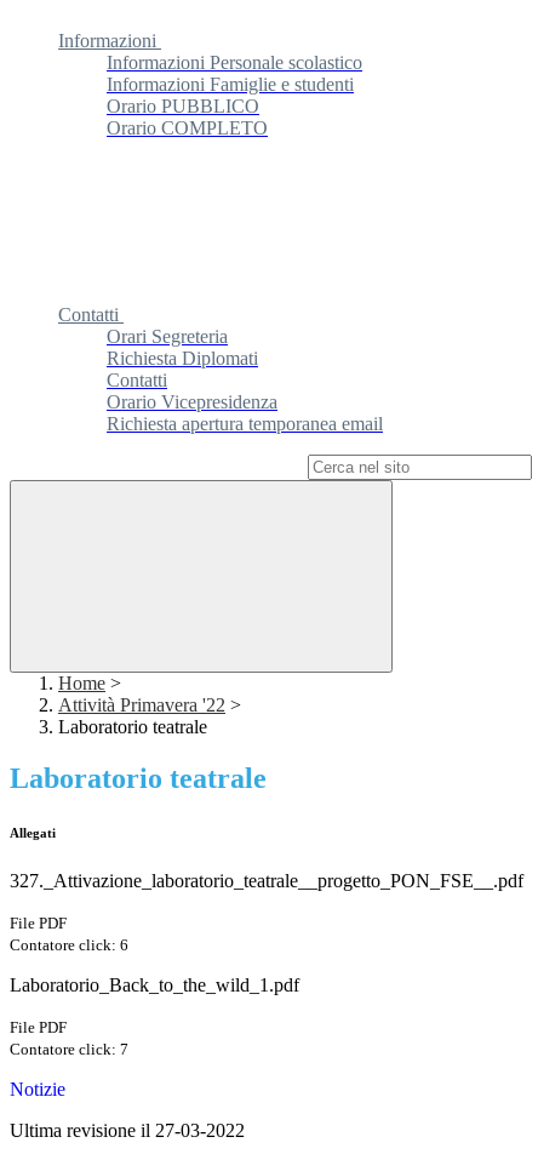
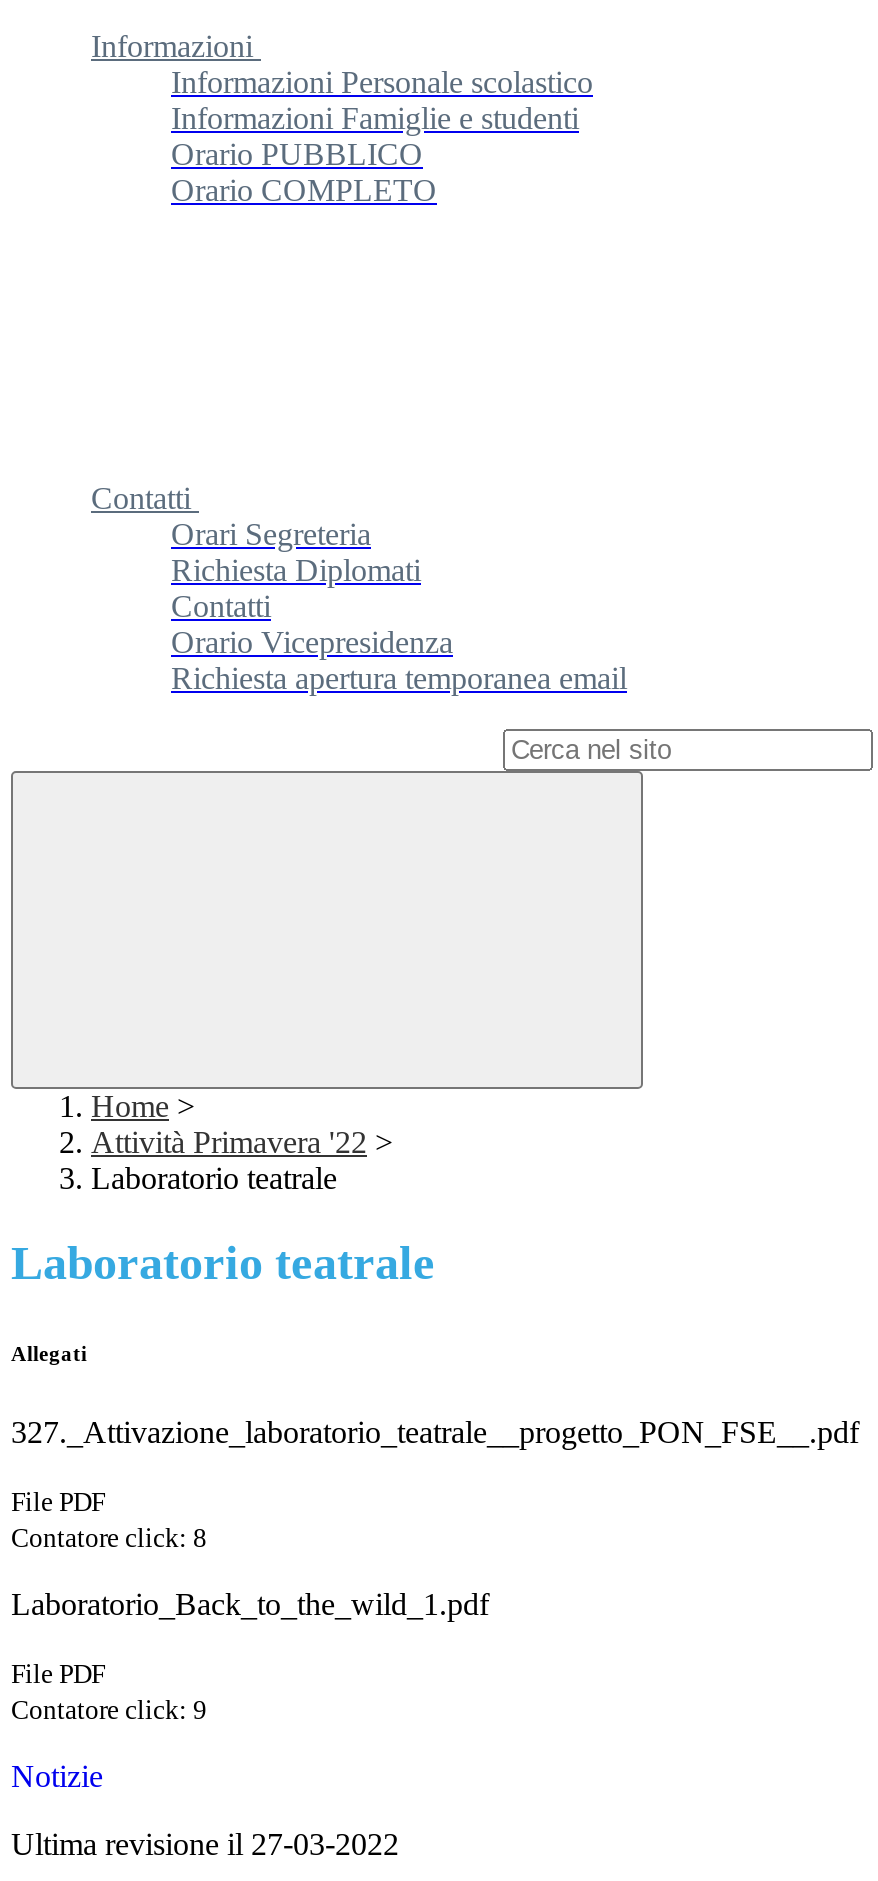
[10,936,128,954] Contatore click: 6 -> [11,1523,207,1553] Contatore click: 8
[10,1040,128,1058] Contatore click: 7 -> [11,1695,207,1725] Contatore click: 9

